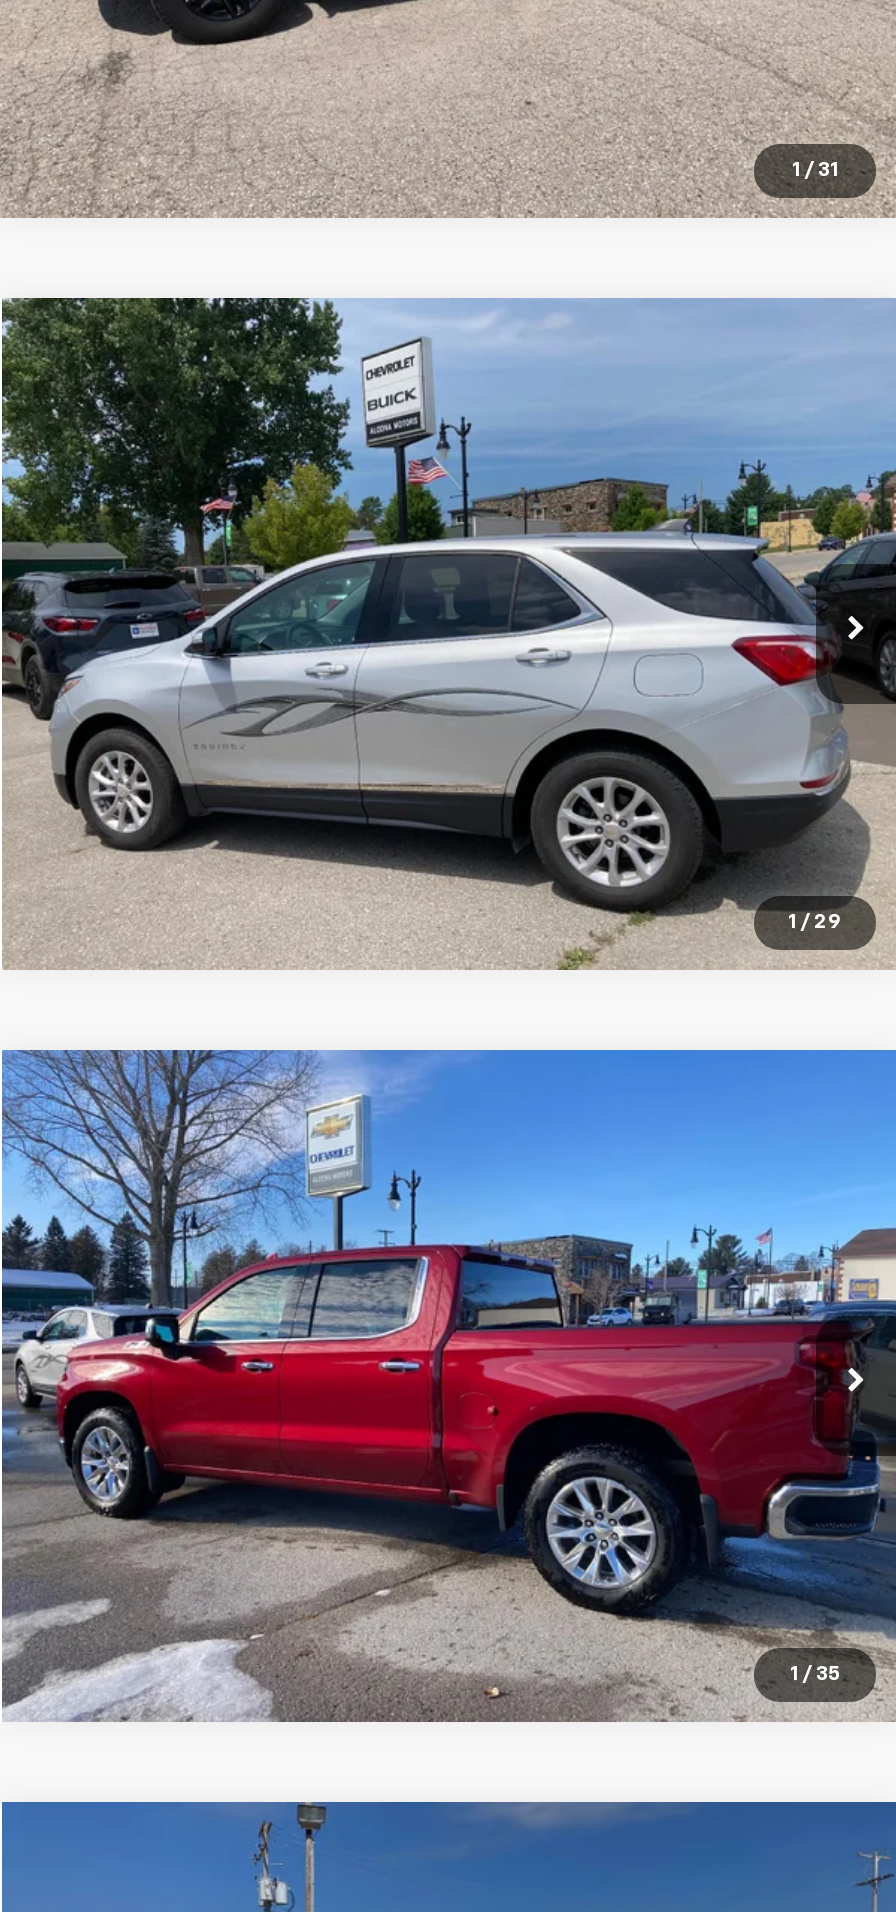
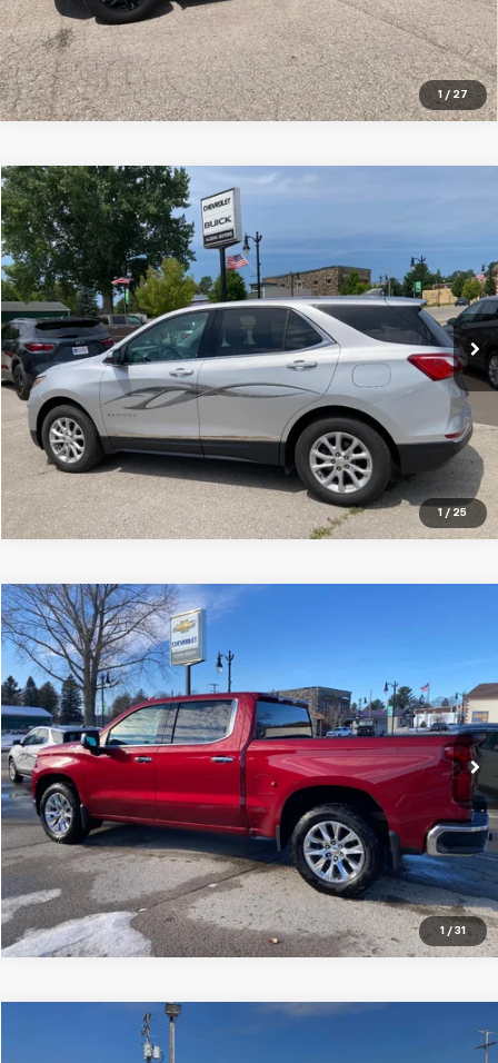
[792,160,838,180] 1 / 31 -> [438,89,468,100] 1 / 27
[788,912,842,932] 1 / 29 -> [439,507,467,518] 1 / 25
[790,1664,840,1684] 1 / 35 -> [440,925,466,936] 1 / 31

